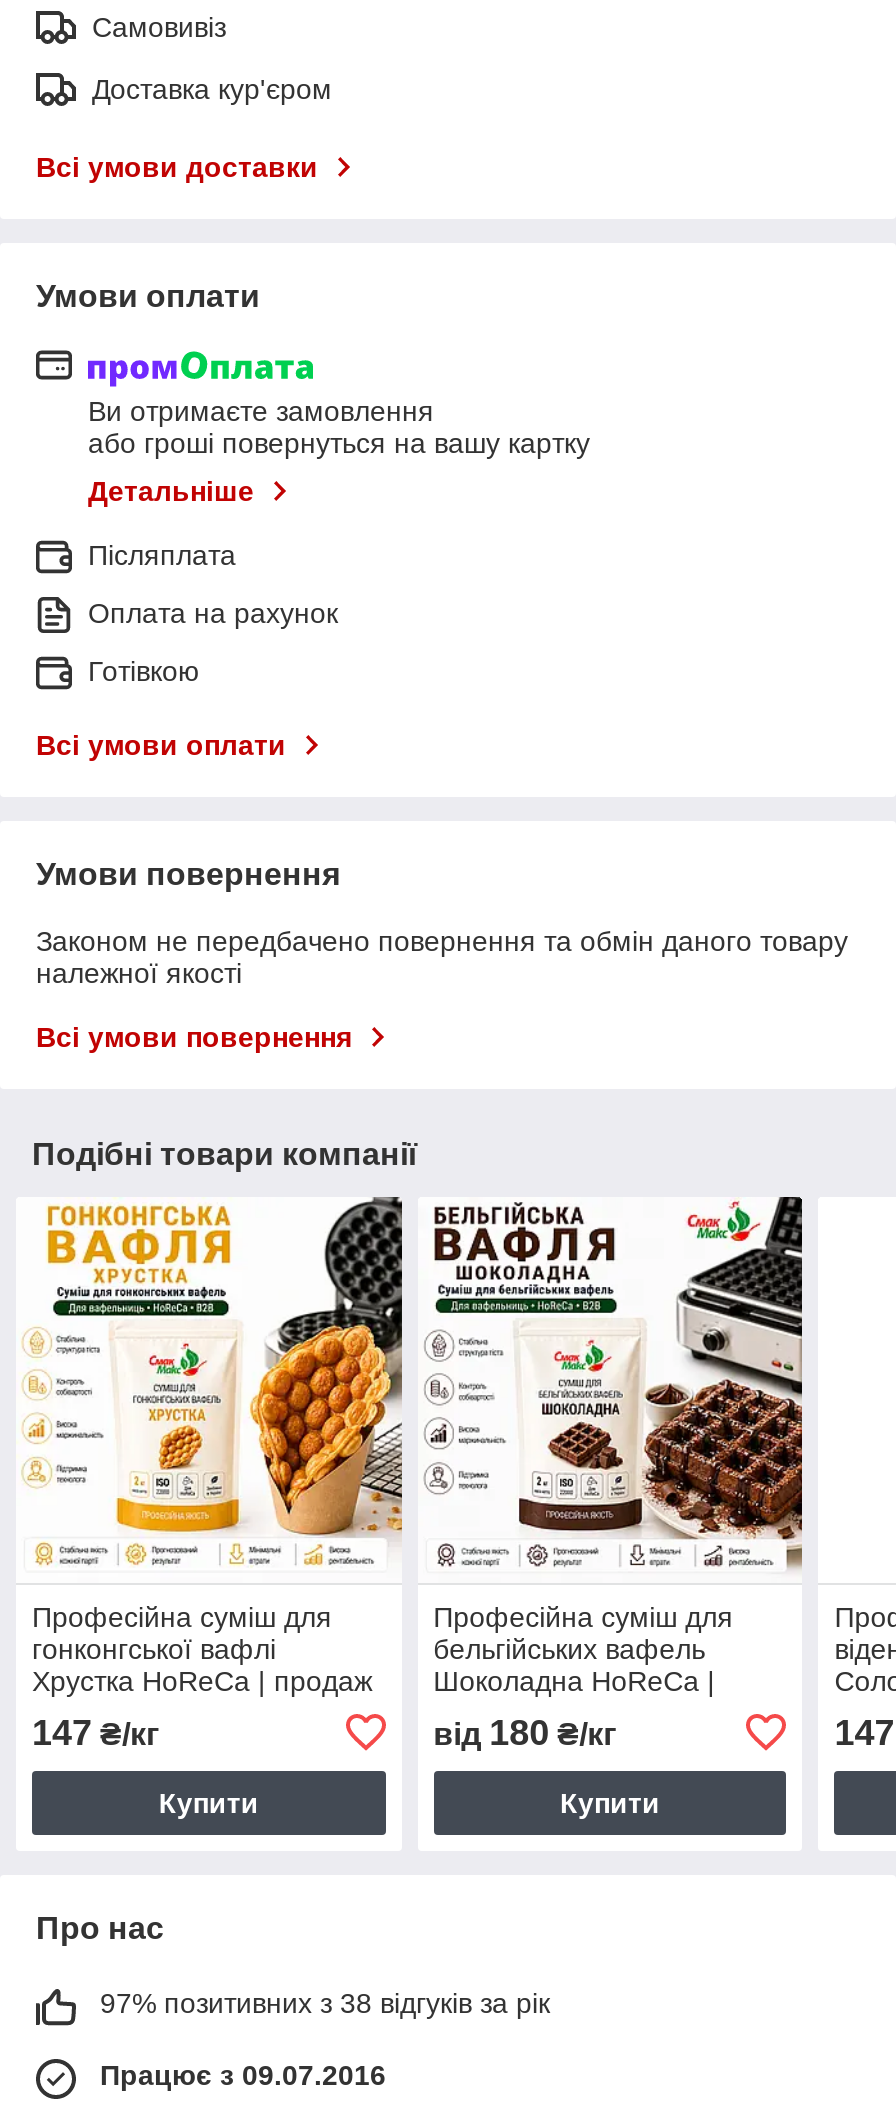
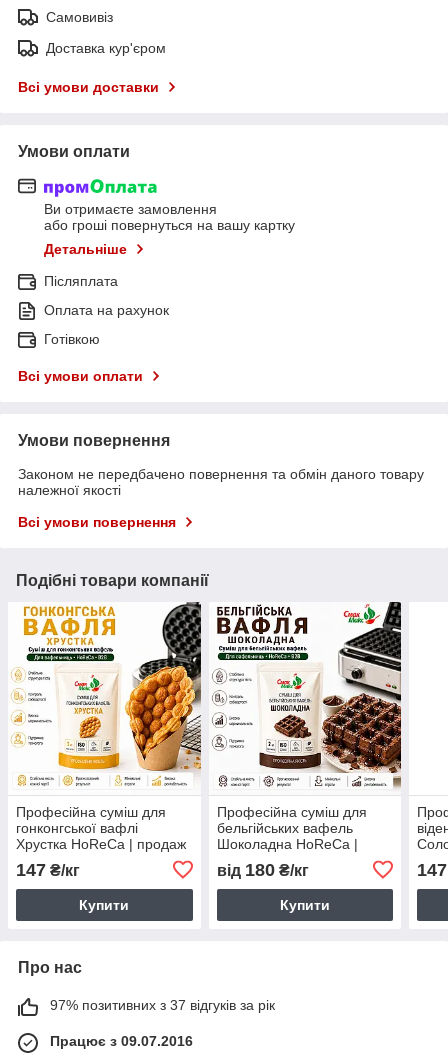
[100,1987,550,2019] 97% позитивних з 38 відгуків за рік -> [50,997,275,1013] 97% позитивних з 37 відгуків за рік

